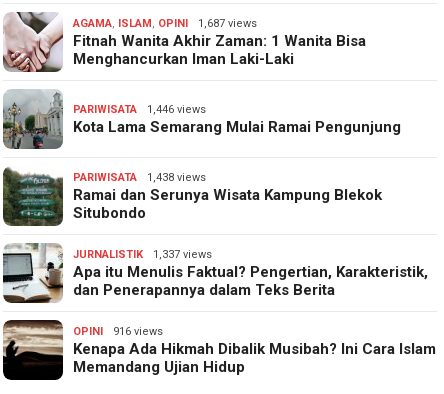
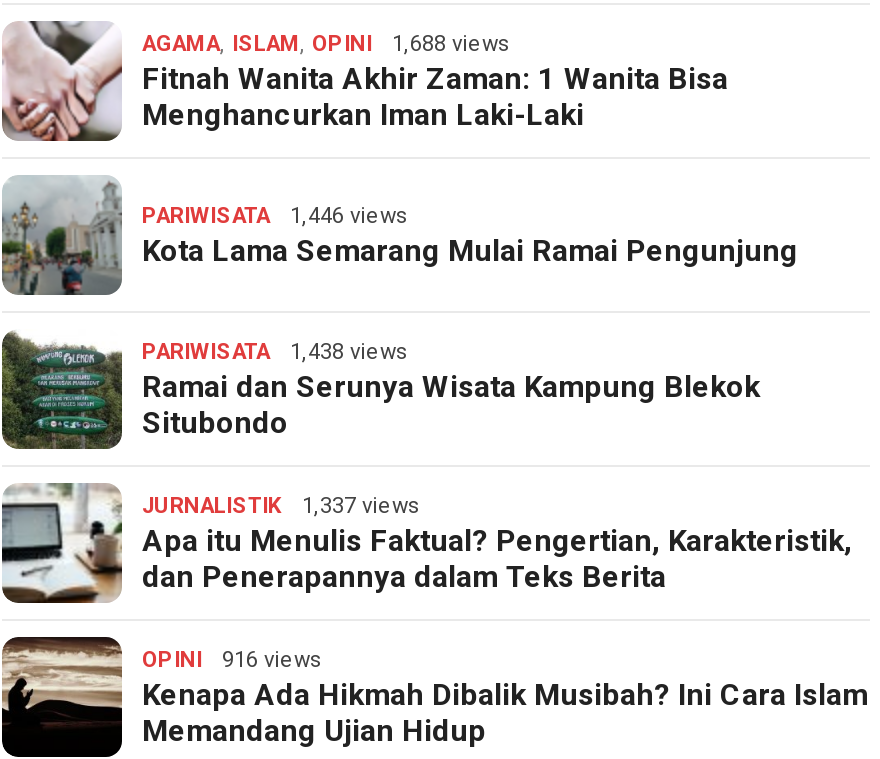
[73,17,257,30] AGAMA, ISLAM, OPINI 1,687 views -> [142,32,510,58] AGAMA, ISLAM, OPINI 1,688 views

